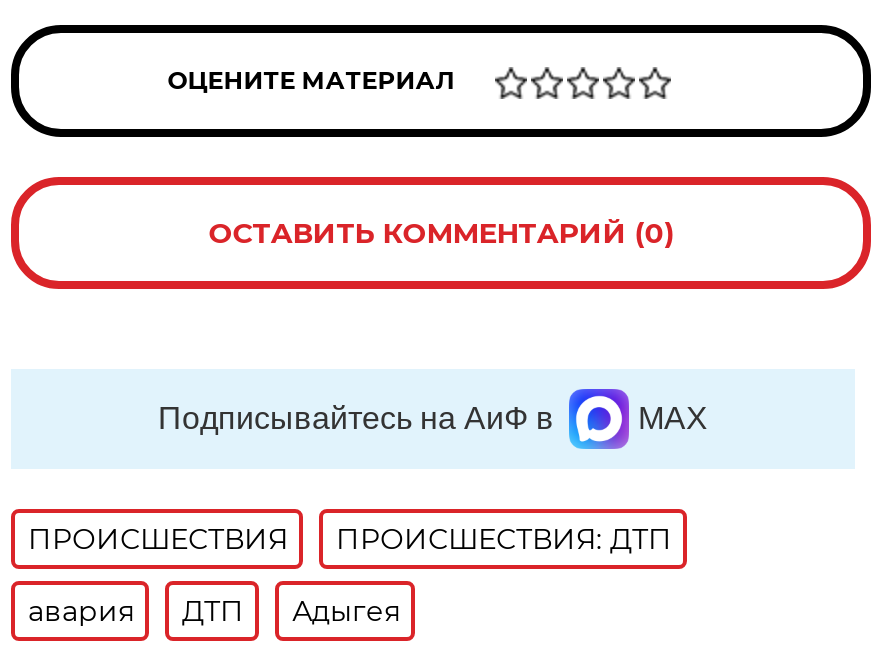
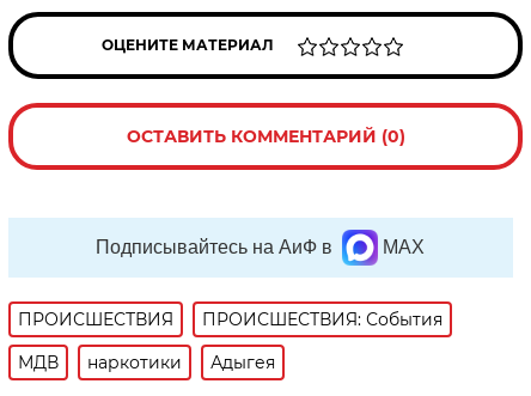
[336,521,672,557] ПРОИСШЕСТВИЯ: ДТП -> [203,309,443,330] ПРОИСШЕСТВИЯ: События
[28,593,244,629] авария | ДТП -> [18,352,182,374] МДВ | наркотики

